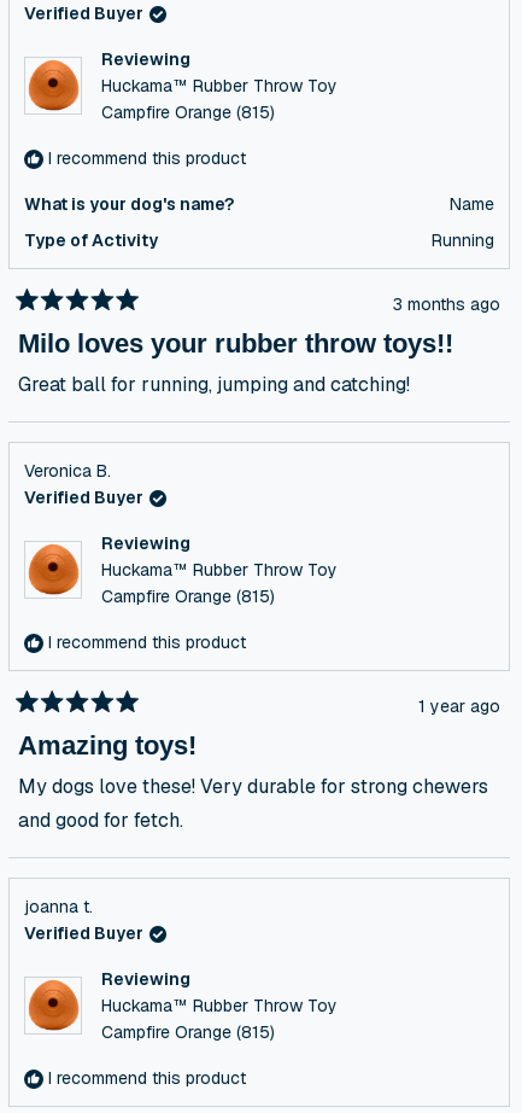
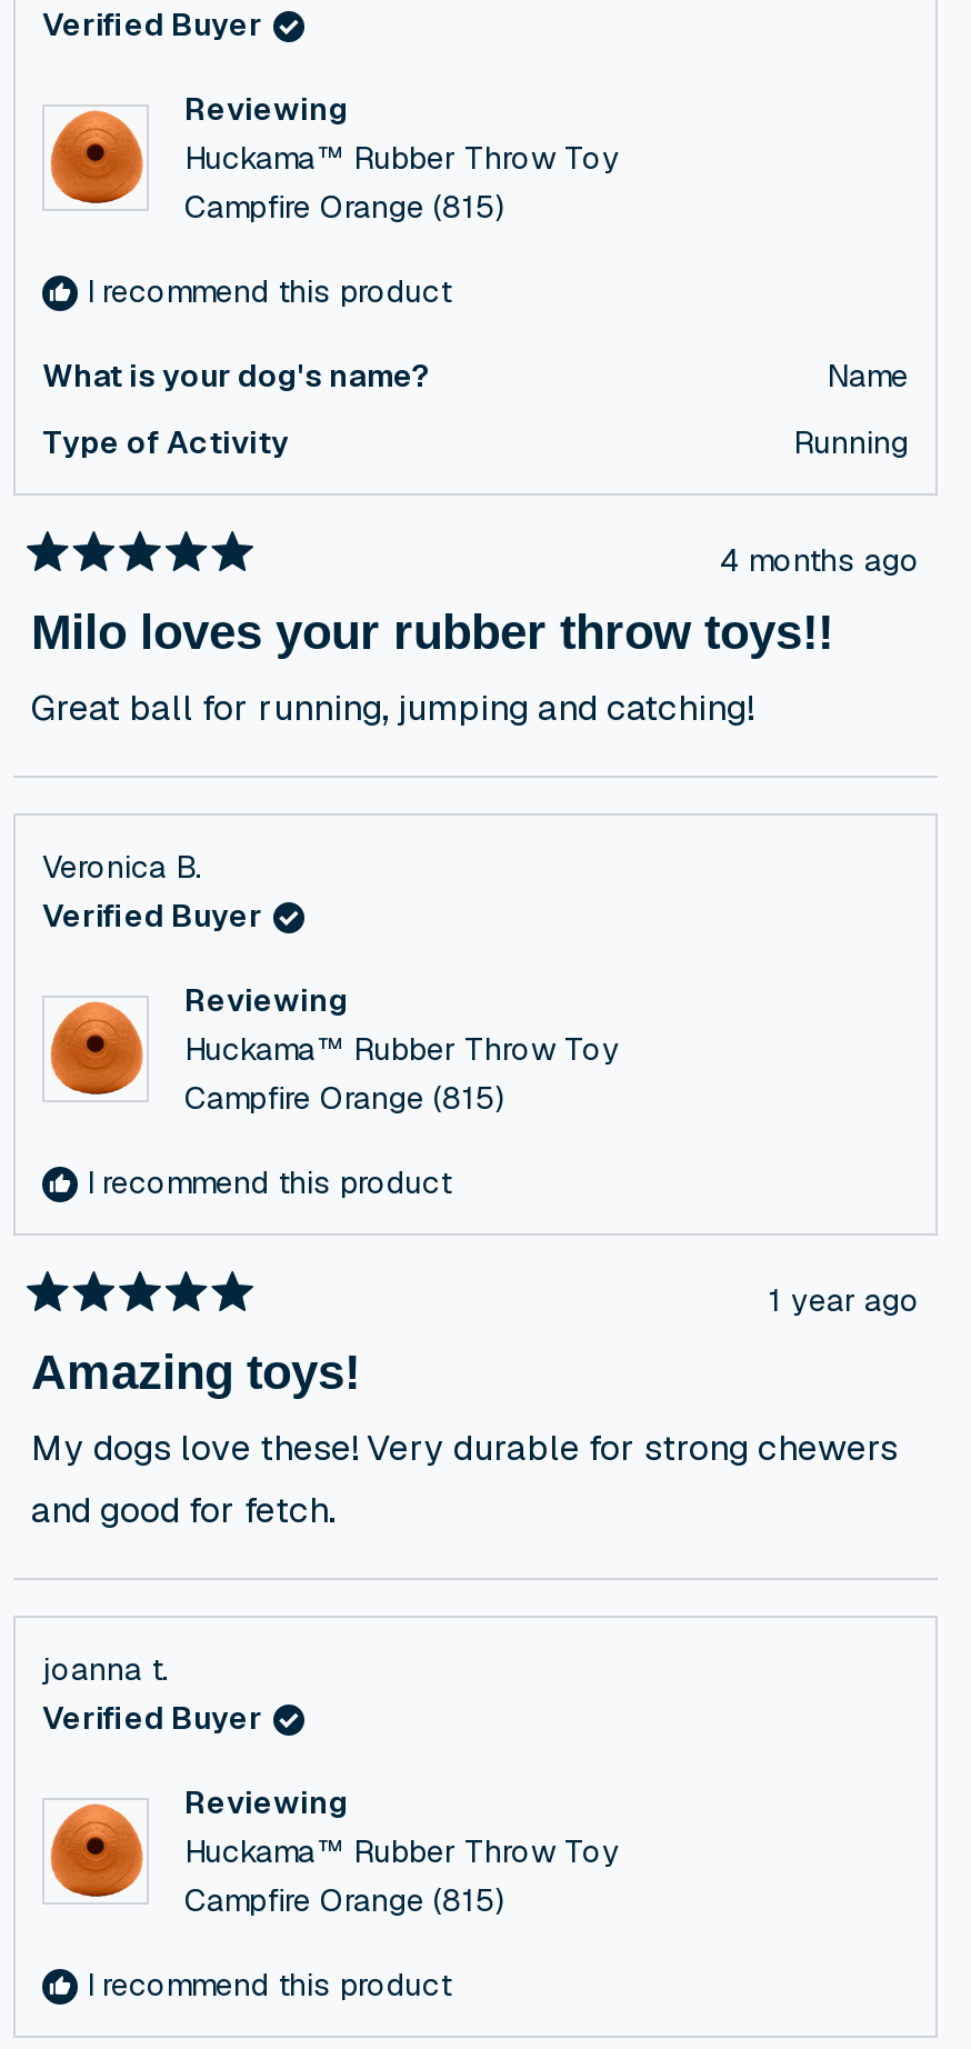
[393,293,500,315] 3 months ago -> [720,540,920,580] 4 months ago

